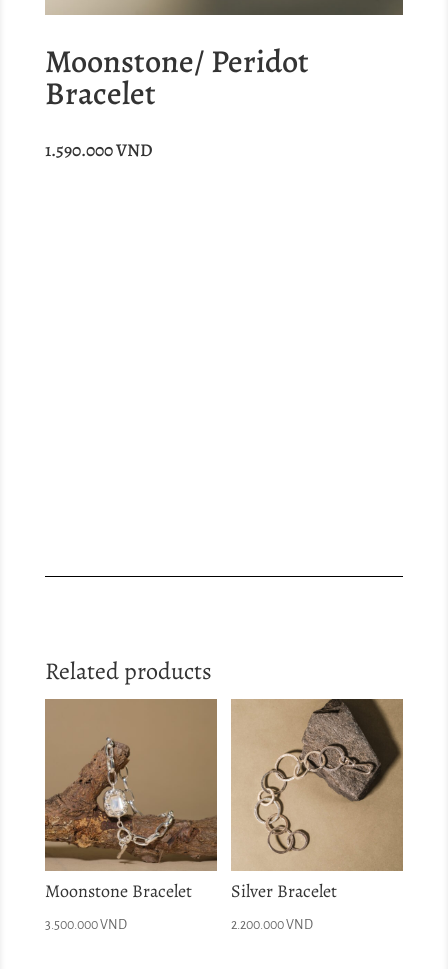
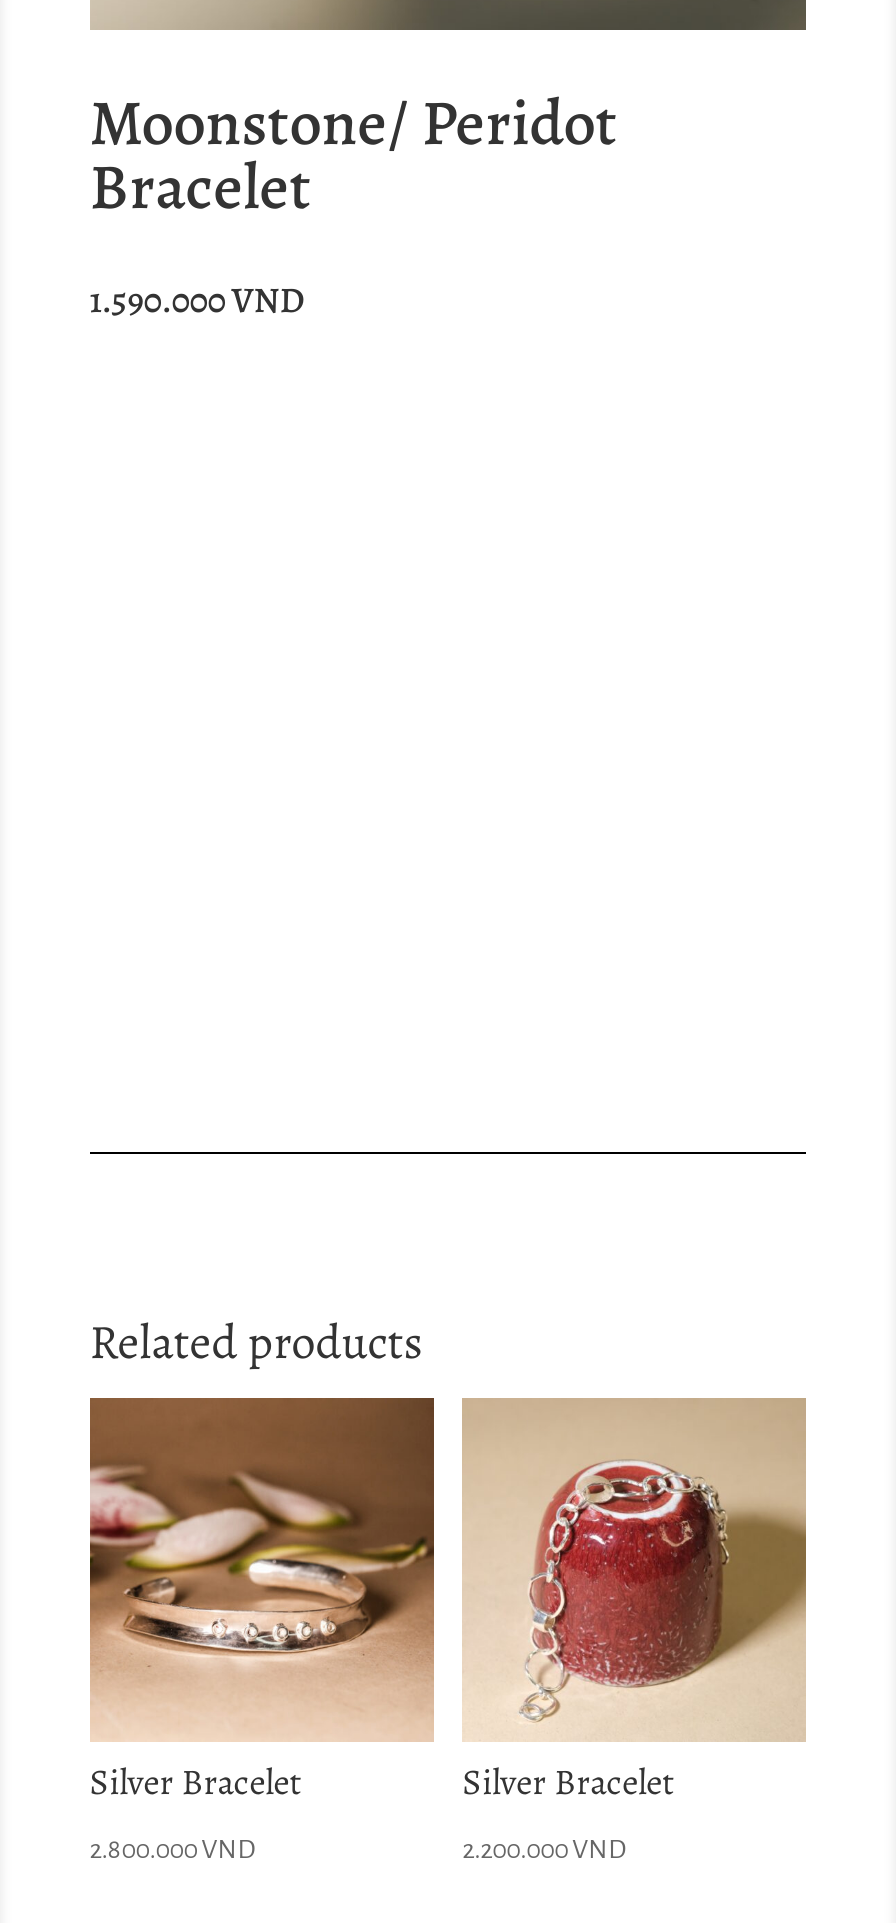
[44,699,218,903] [image] | Moonstone Bracelet -> [88,1400,436,1806] [image] | Silver Bracelet
[232,699,403,871] [image] -> [466,1398,806,1740] [image]
[45,918,127,932] 3.500.000 VND -> [90,1836,256,1864] 2.800.000 VND

